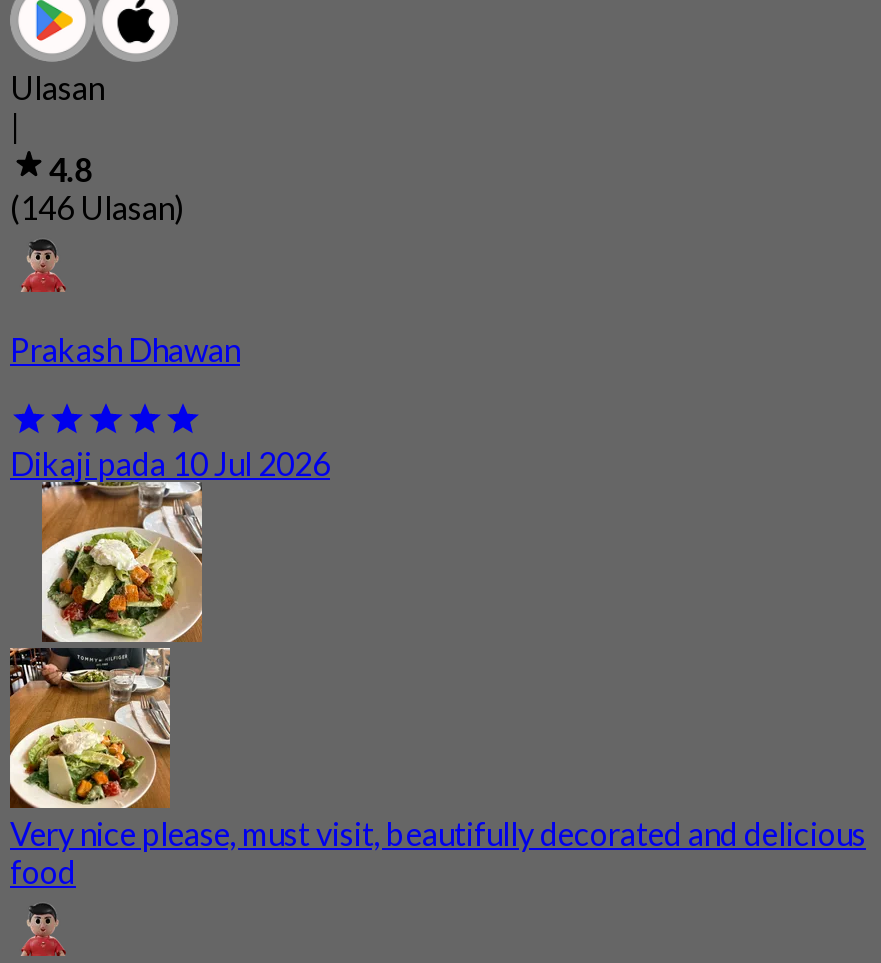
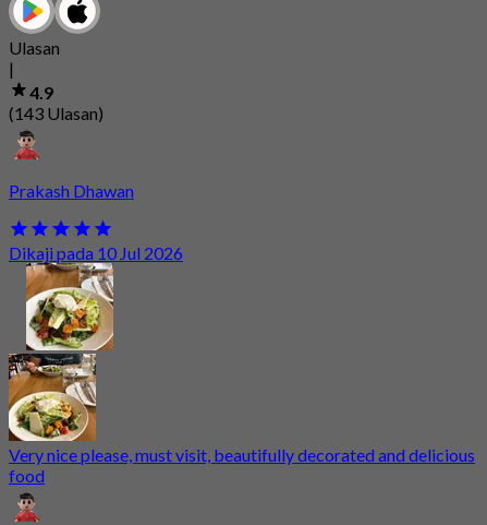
[48,150,92,188] 4.8 -> [30,82,54,102] 4.9
[10,188,184,226] (146 Ulasan) -> [9,102,104,123] (143 Ulasan)

